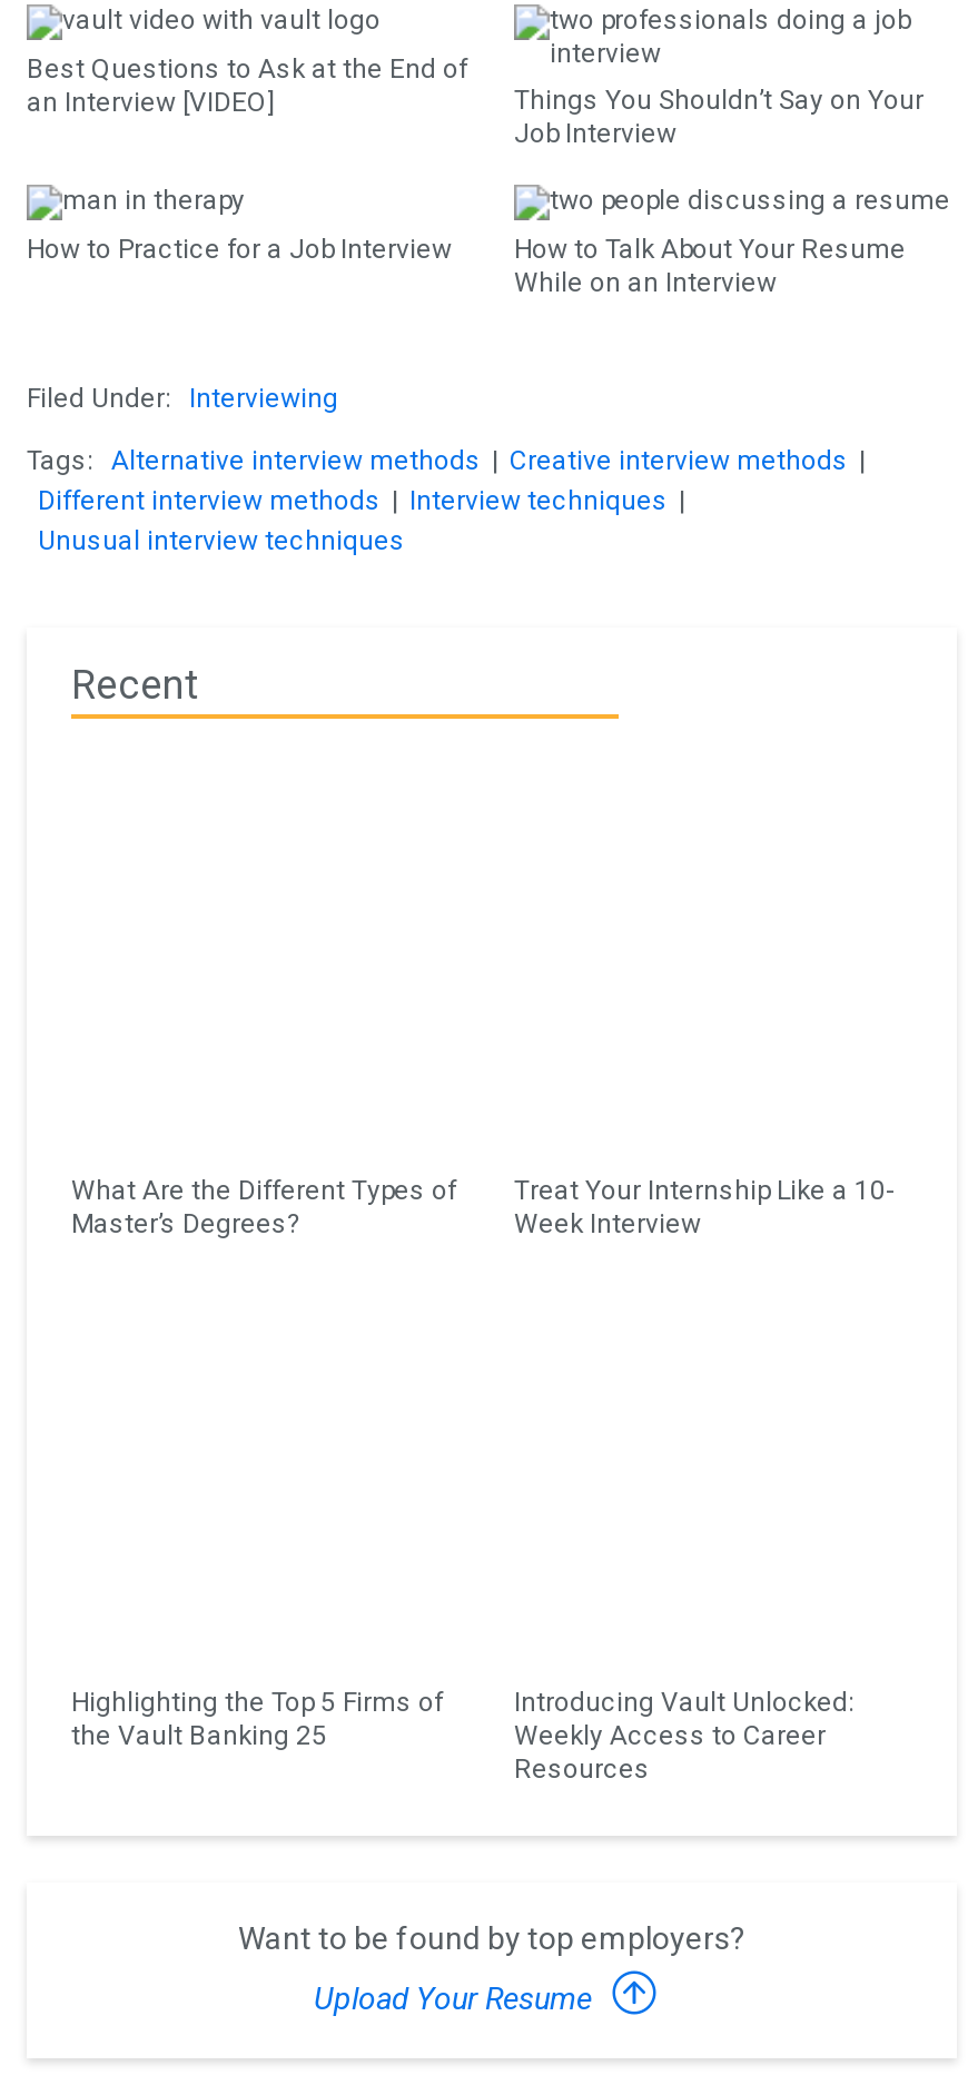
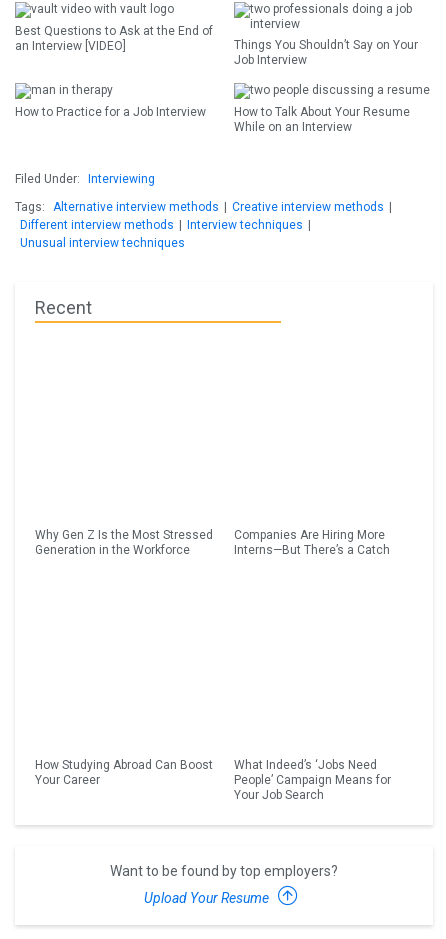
[71,1175,456,1239] What Are the Different Types of | Master’s Degrees? -> [35,528,213,557] Why Gen Z Is the Most Stressed | Generation in the Workforce
[514,1175,892,1239] Treat Your Internship Like a 10- | Week Interview -> [234,528,390,557] Companies Are Hiring More | Interns—But There’s a Catch
[71,1687,443,1751] Highlighting the Top 5 Firms of | the Vault Banking 25 -> [35,758,213,787] How Studying Abroad Can Boost | Your Career
[514,1687,855,1785] Introducing Vault Unlocked: | Weekly Access to Career | Resources -> [234,758,391,802] What Indeed’s ‘Jobs Need | People’ Campaign Means for | Your Job Search

